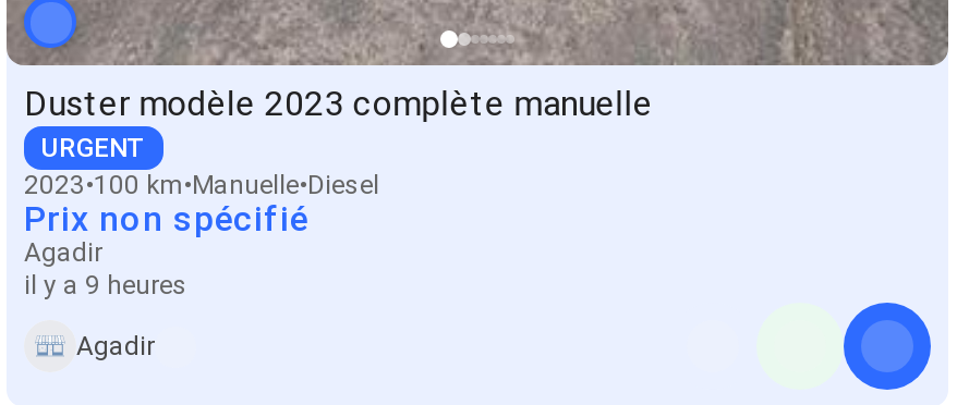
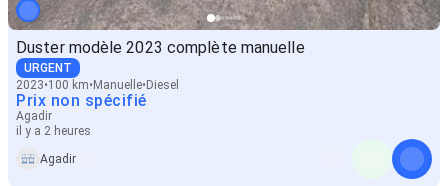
[24,270,187,300] il y a 9 heures -> [16,124,91,138] il y a 2 heures

